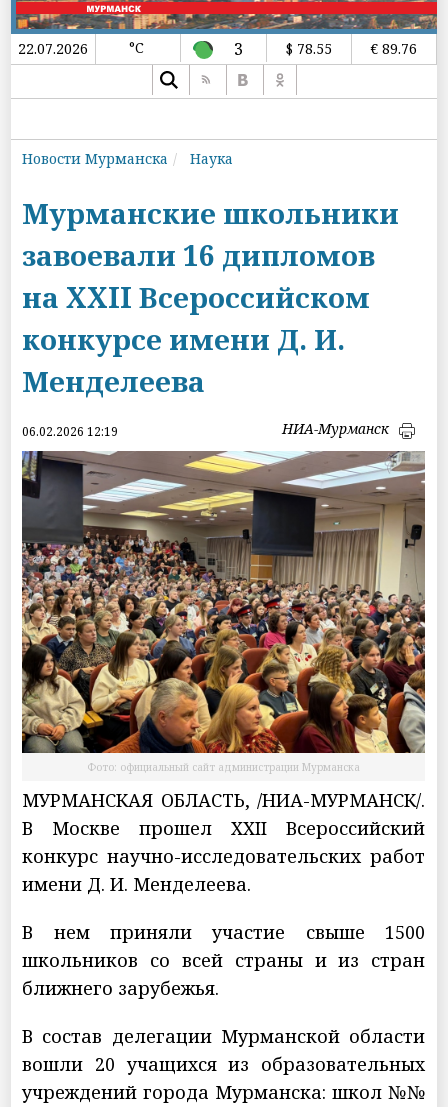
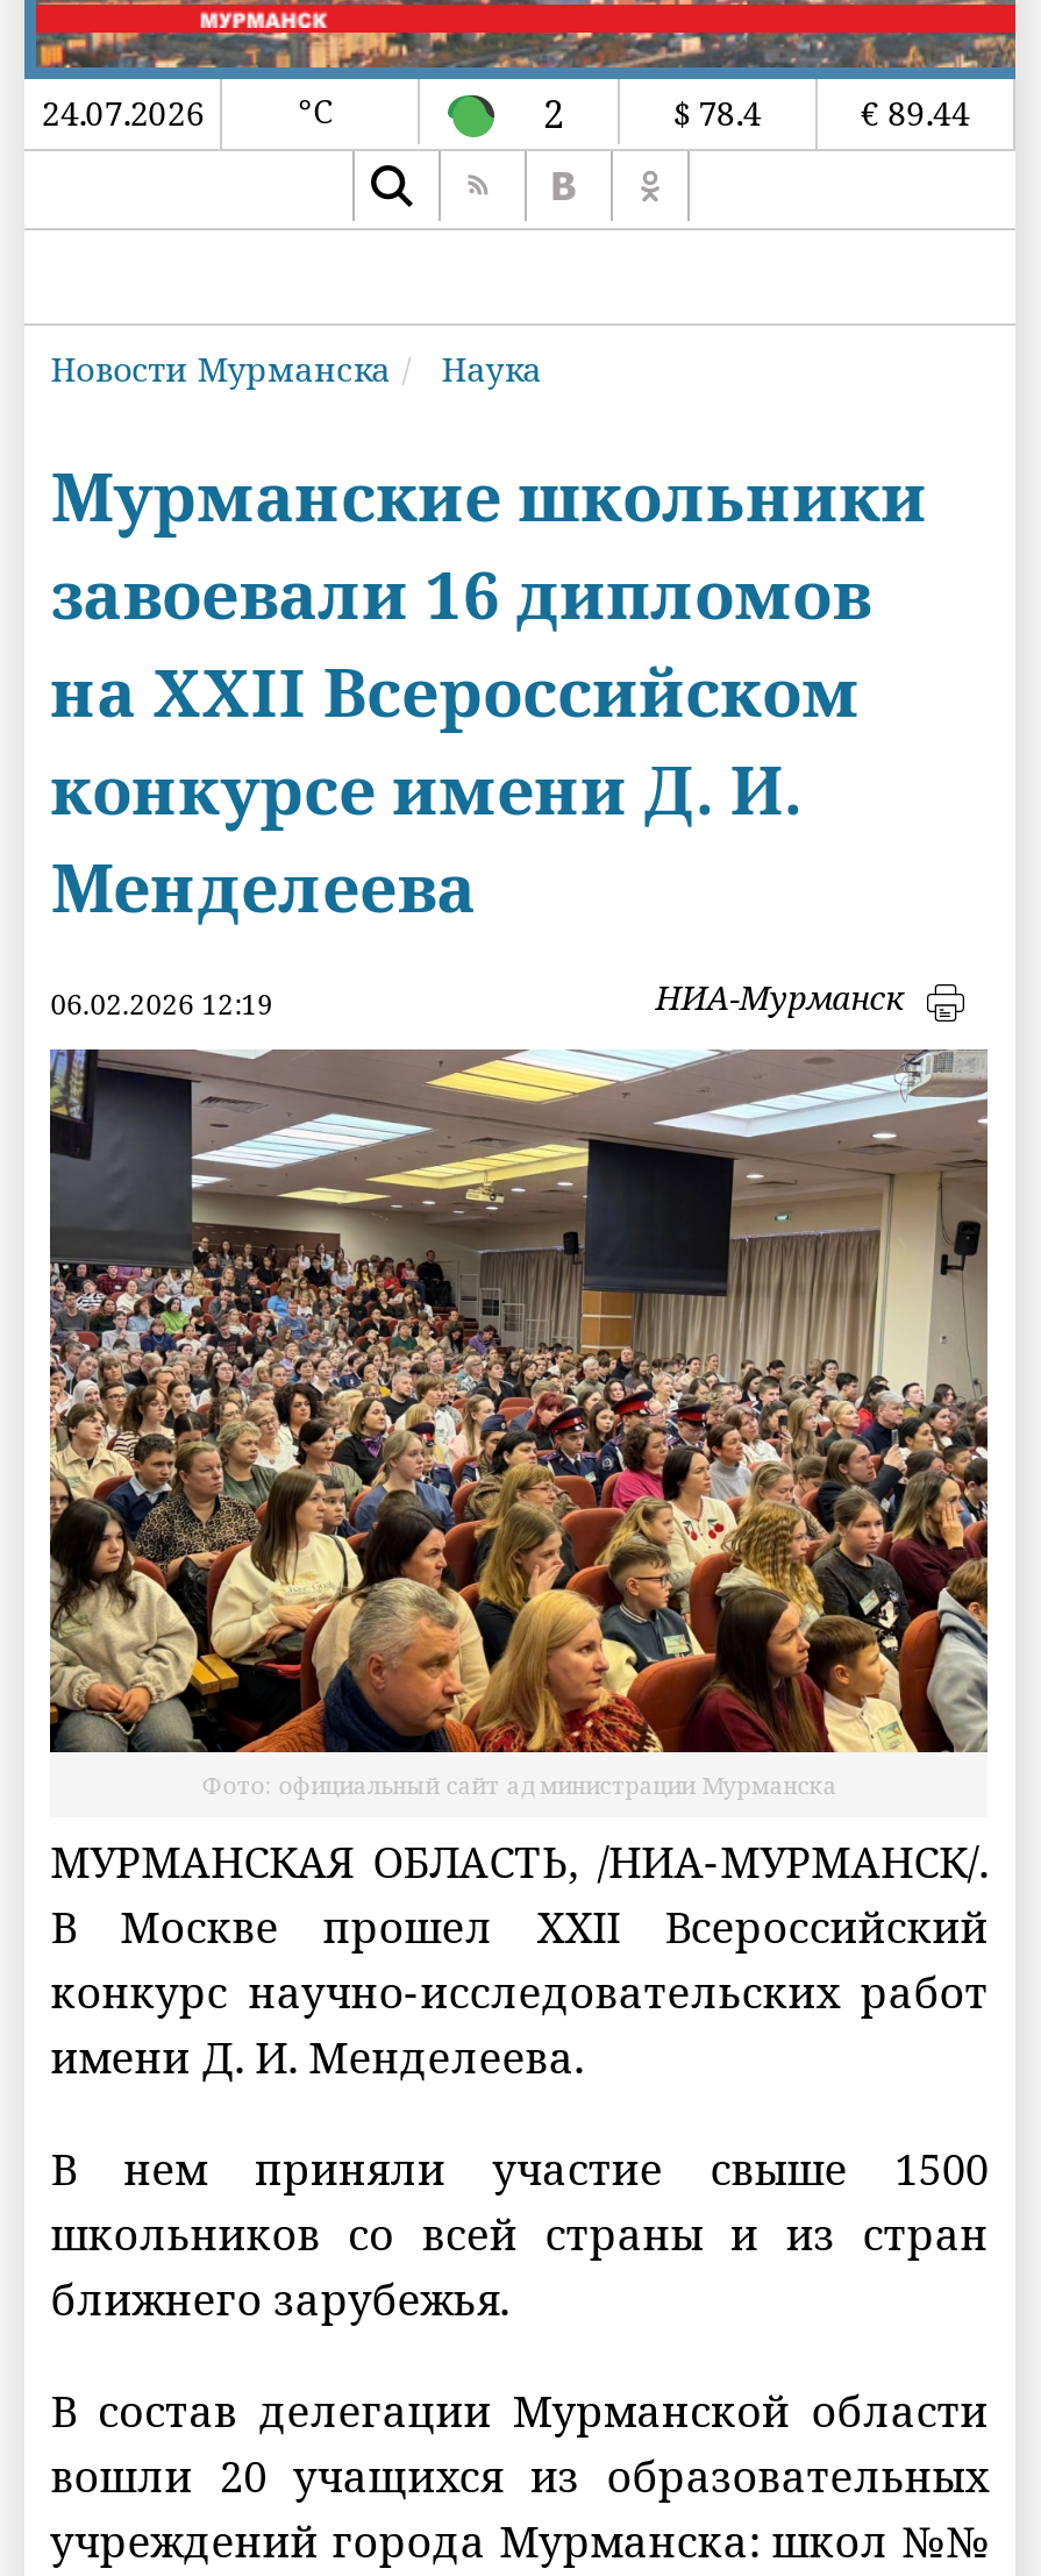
[18,39,88,58] 22.07.2026 -> [41,91,204,135] 24.07.2026
[234,38,243,60] 3 -> [543,88,564,140] 2
[286,39,332,58] $ 78.55 -> [673,91,761,135] $ 78.4
[370,39,417,58] € 89.76 -> [860,91,969,135] € 89.44

